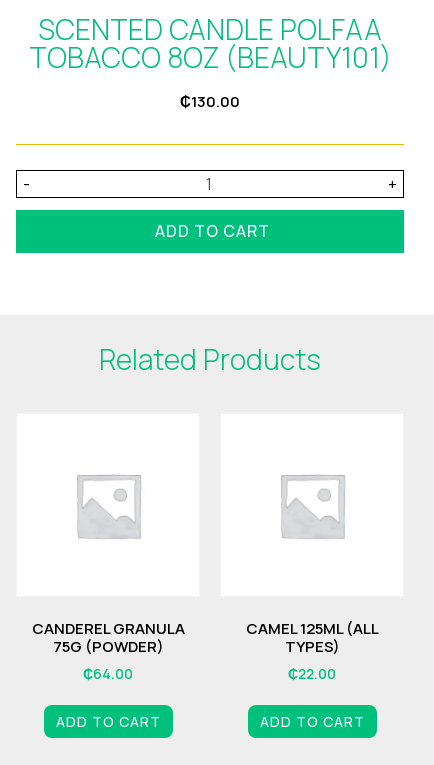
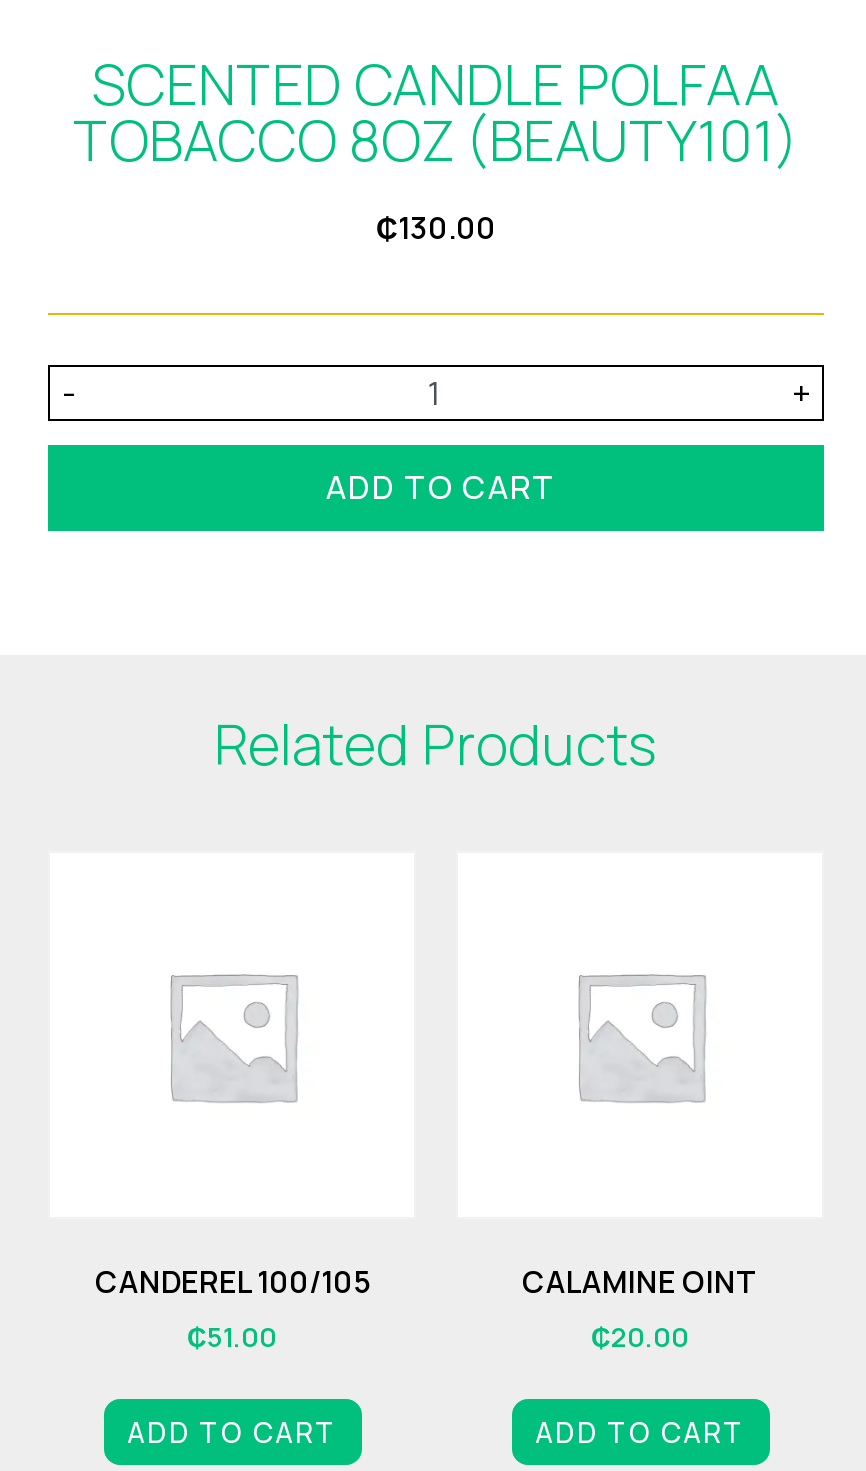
[31,618,184,683] CANDEREL GRANULA | 75G (POWDER) | ₵64.00 -> [95,1262,369,1355] CANDEREL 100/105 | ₵51.00
[245,618,378,683] CAMEL 125ML (ALL | TYPES) | ₵22.00 -> [522,1262,758,1355] CALAMINE OINT | ₵20.00

